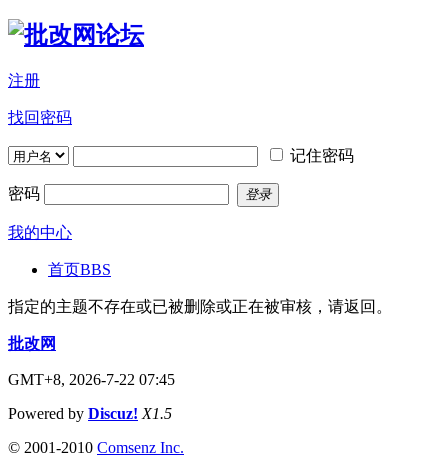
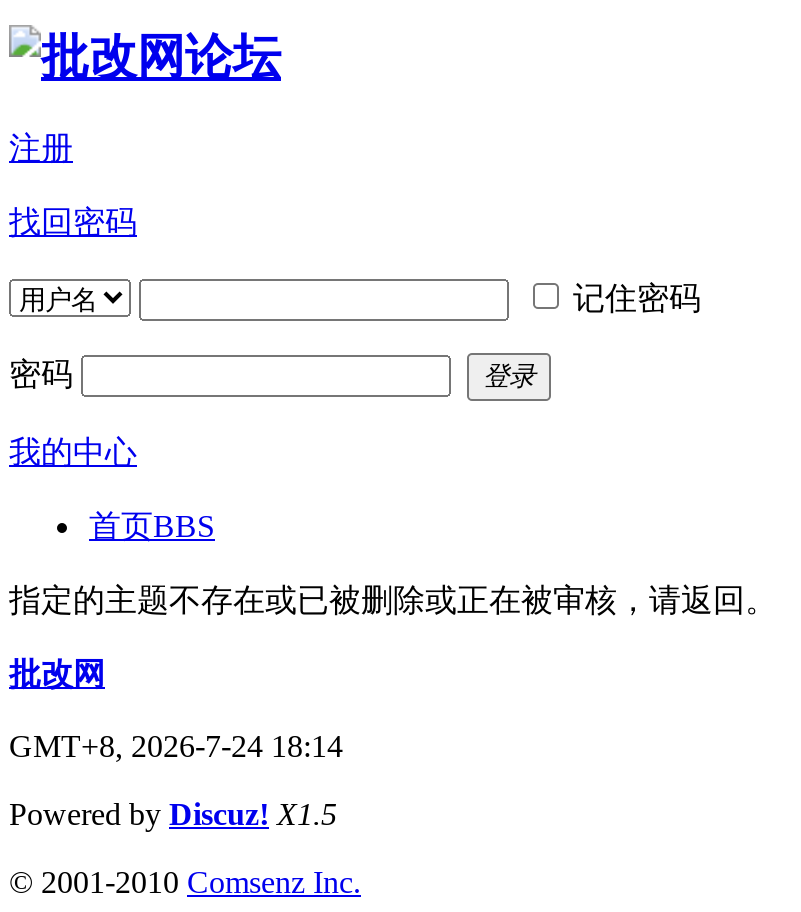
[8,371,175,388] GMT+8, 2026-7-22 07:45 -> [9,729,343,763] GMT+8, 2026-7-24 18:14

